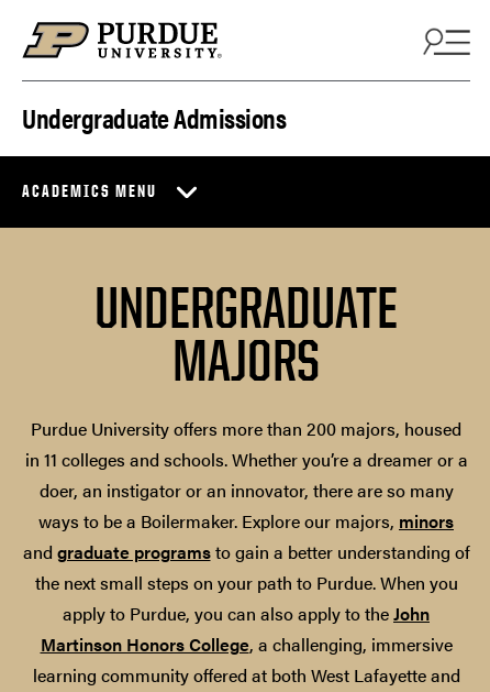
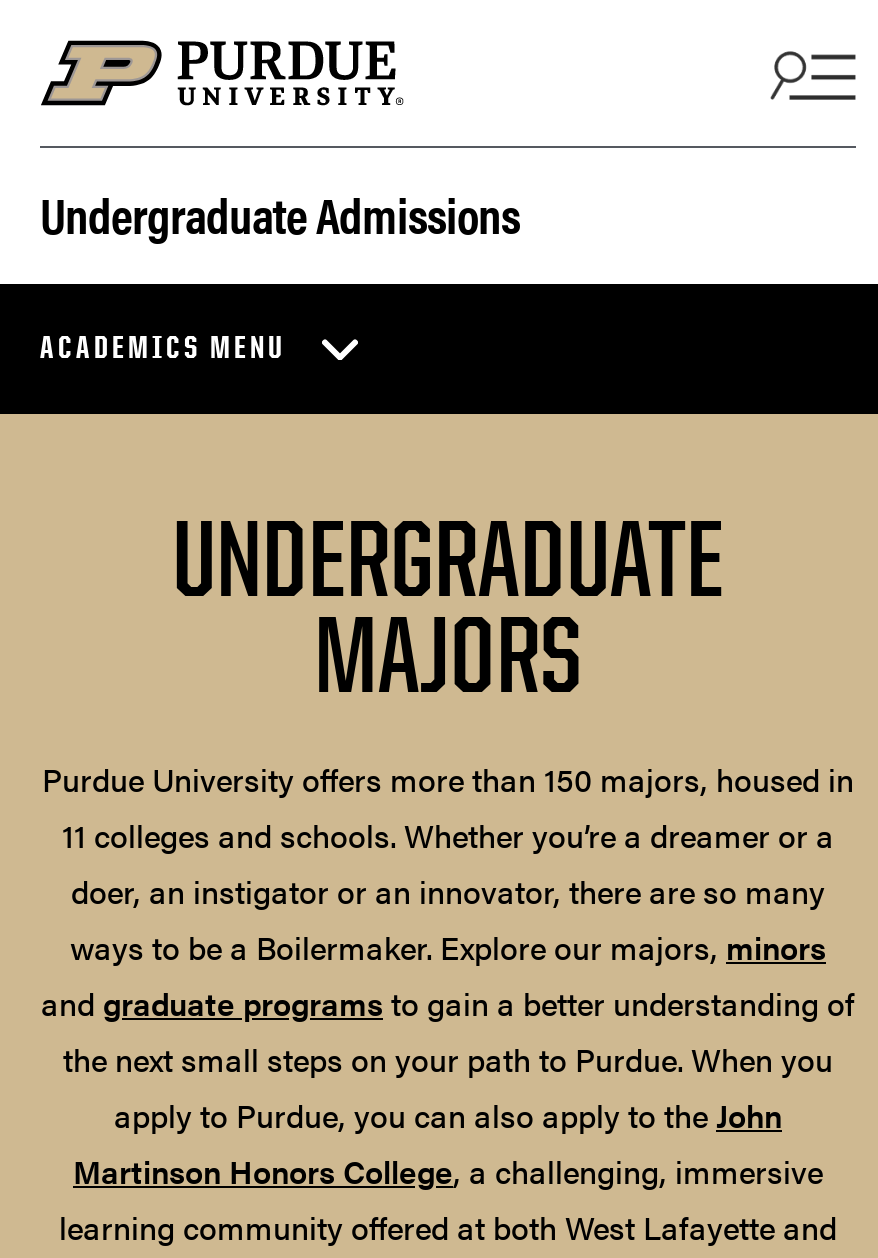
[25,416,467,472] Purdue University offers more than 200 majors, housed | in 11 colleges and schools. Whether you’re a dreamer or a -> [42,756,854,858] Purdue University offers more than 150 majors, housed in | 11 colleges and schools. Whether you’re a dreamer or a

